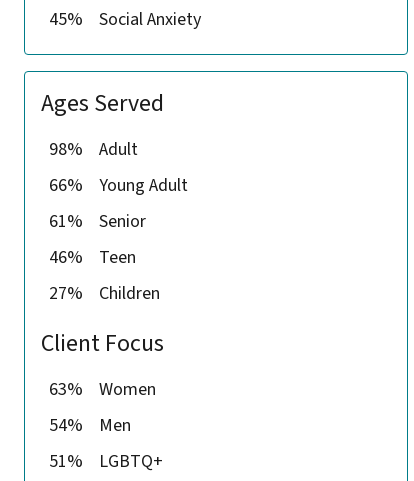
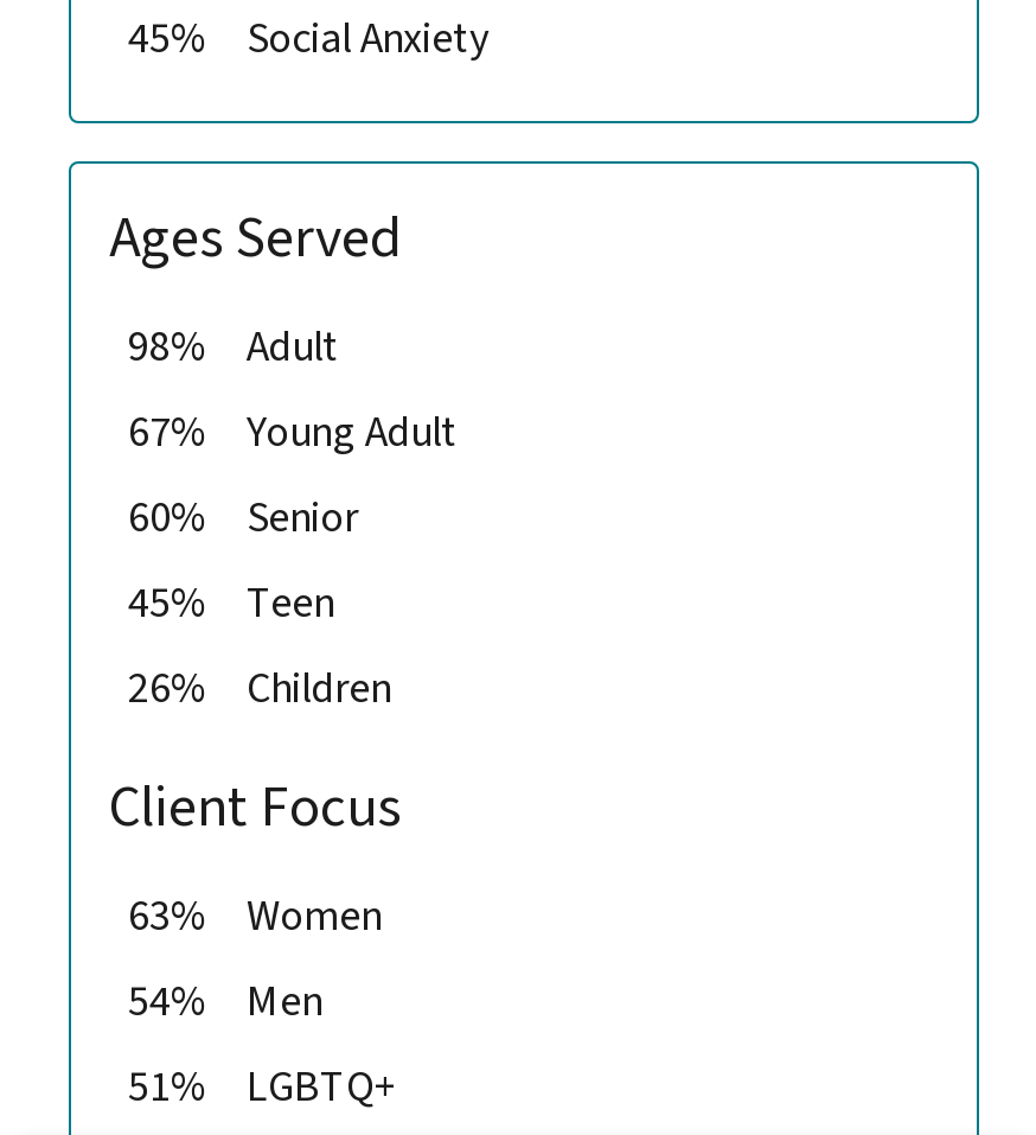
[49,173,188,198] 66% Young Adult -> [128,405,458,464] 67% Young Adult
[49,209,146,234] 61% Senior -> [128,490,358,549] 60% Senior
[49,245,136,270] 46% Teen -> [128,575,334,635] 45% Teen
[49,281,160,306] 27% Children -> [128,661,391,720] 26% Children

